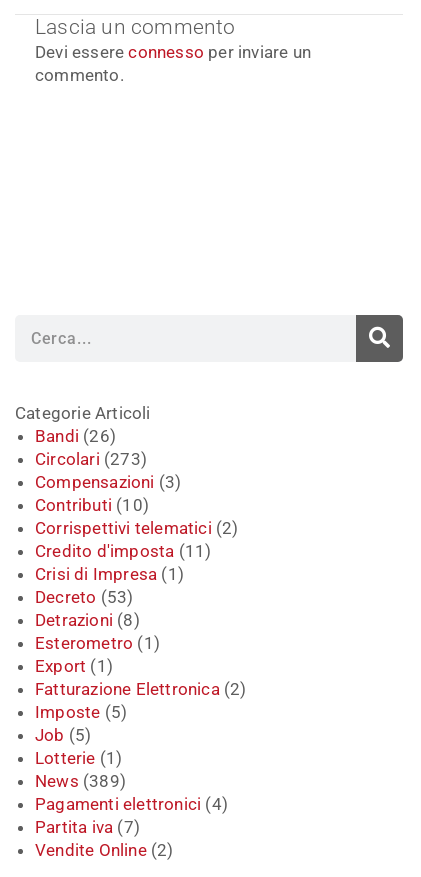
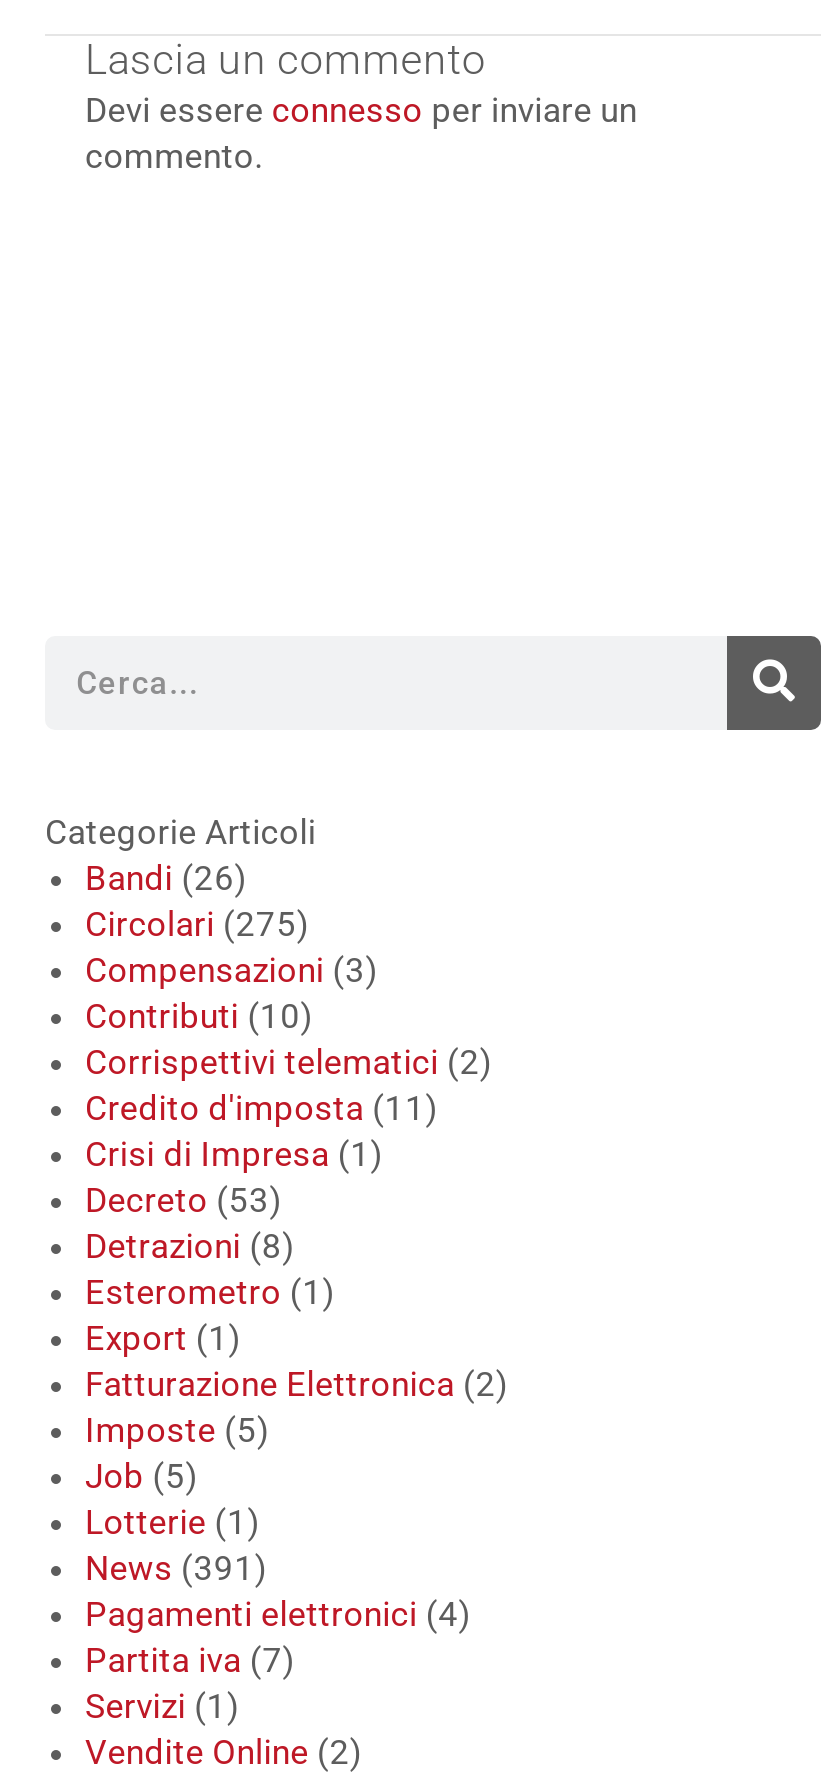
[35,449,147,469] Circolari (273) -> [85,904,309,944] Circolari (275)
[35,771,126,791] News (389) -> [85,1548,267,1588] News (391)
none -> [85,1686,239,1726] Servizi (1)

